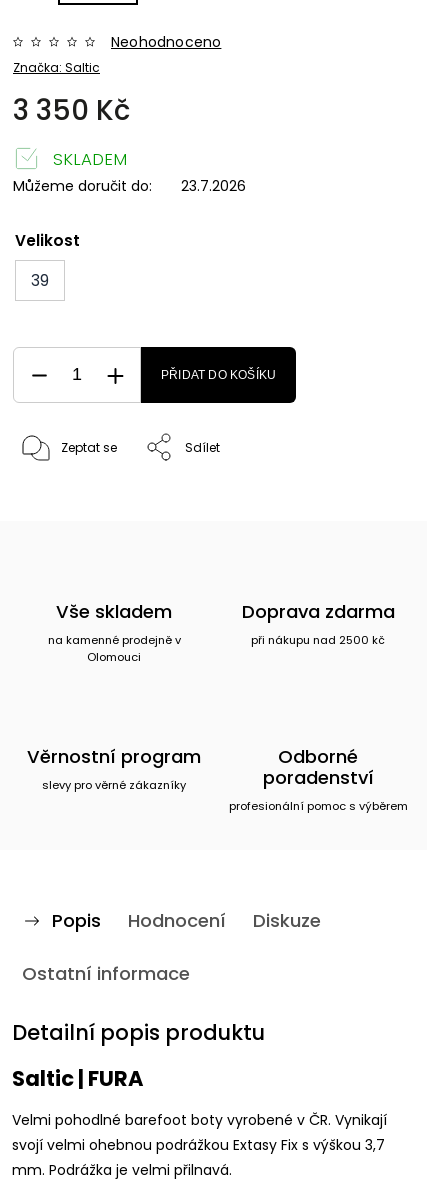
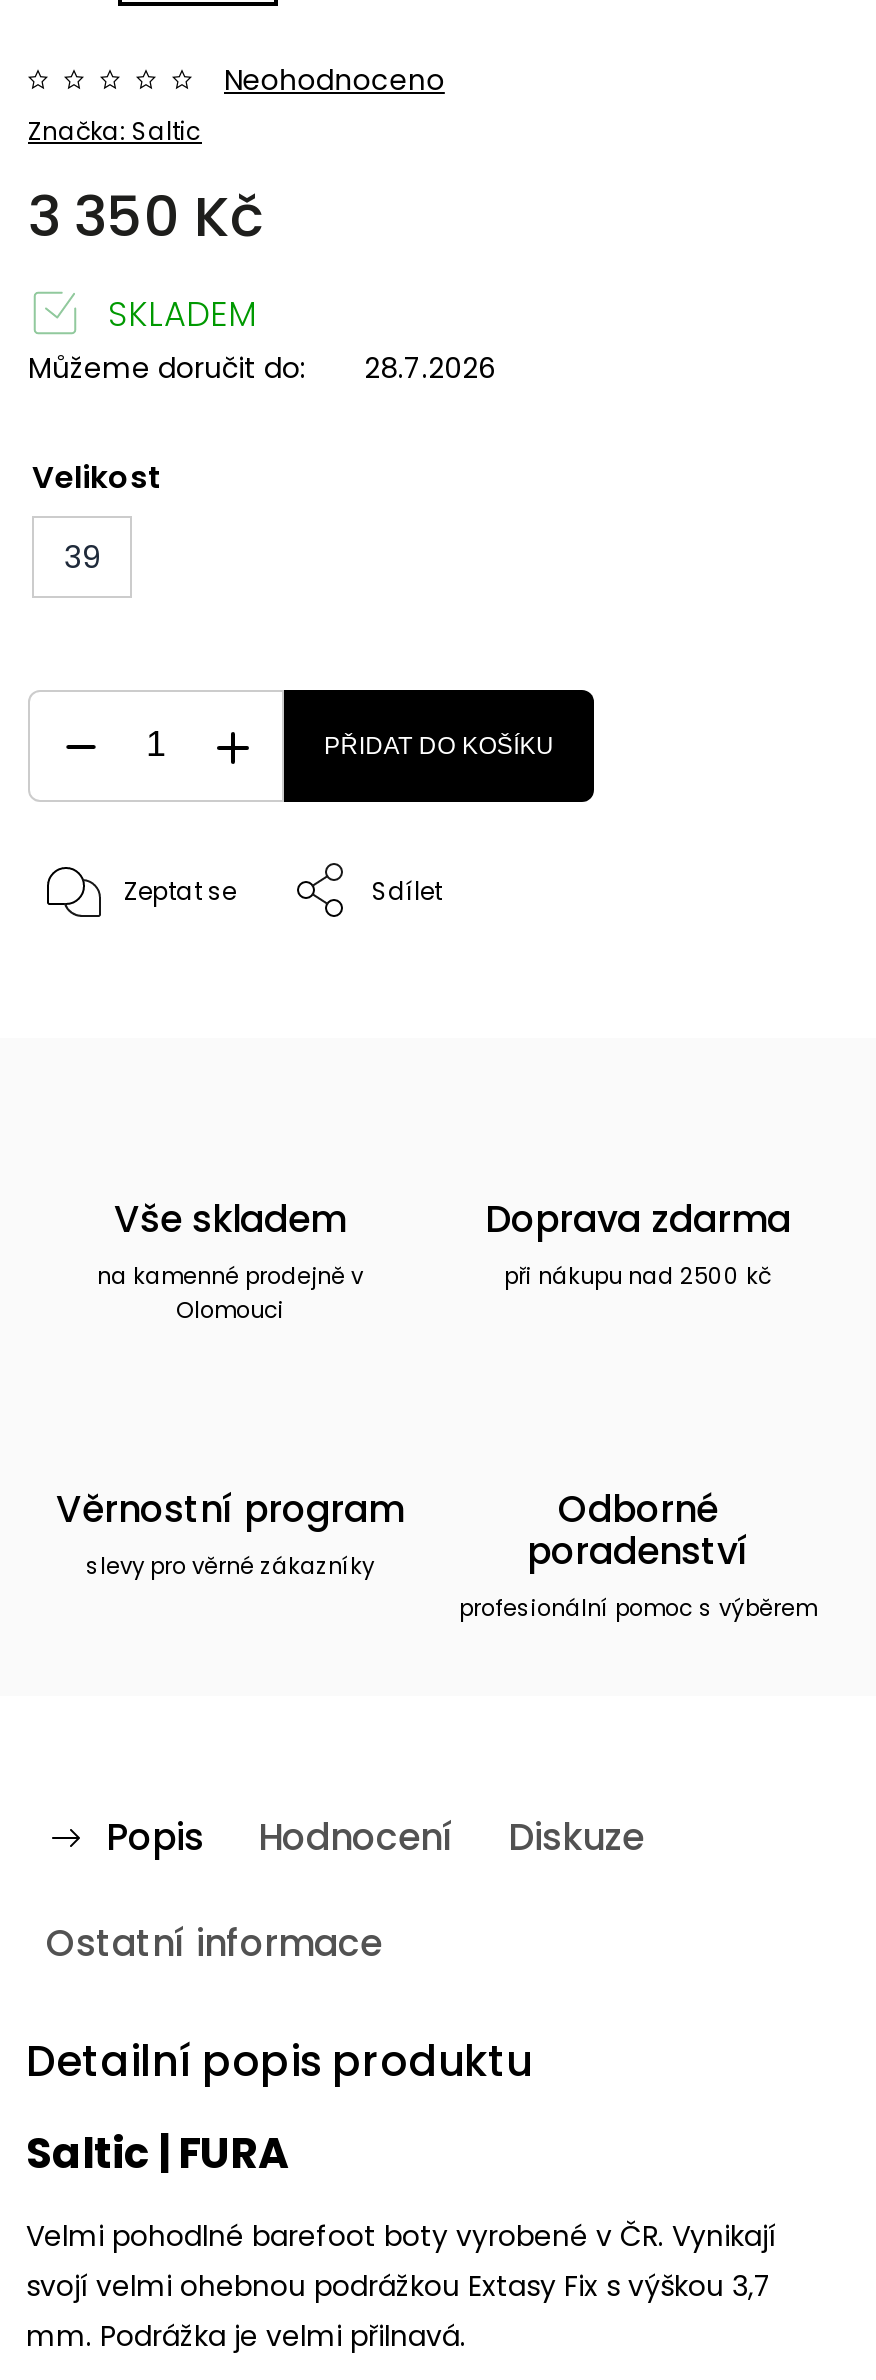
[13,176,246,196] Můžeme doručit do: 23.7.2026 -> [28,348,496,388] Můžeme doručit do: 28.7.2026

